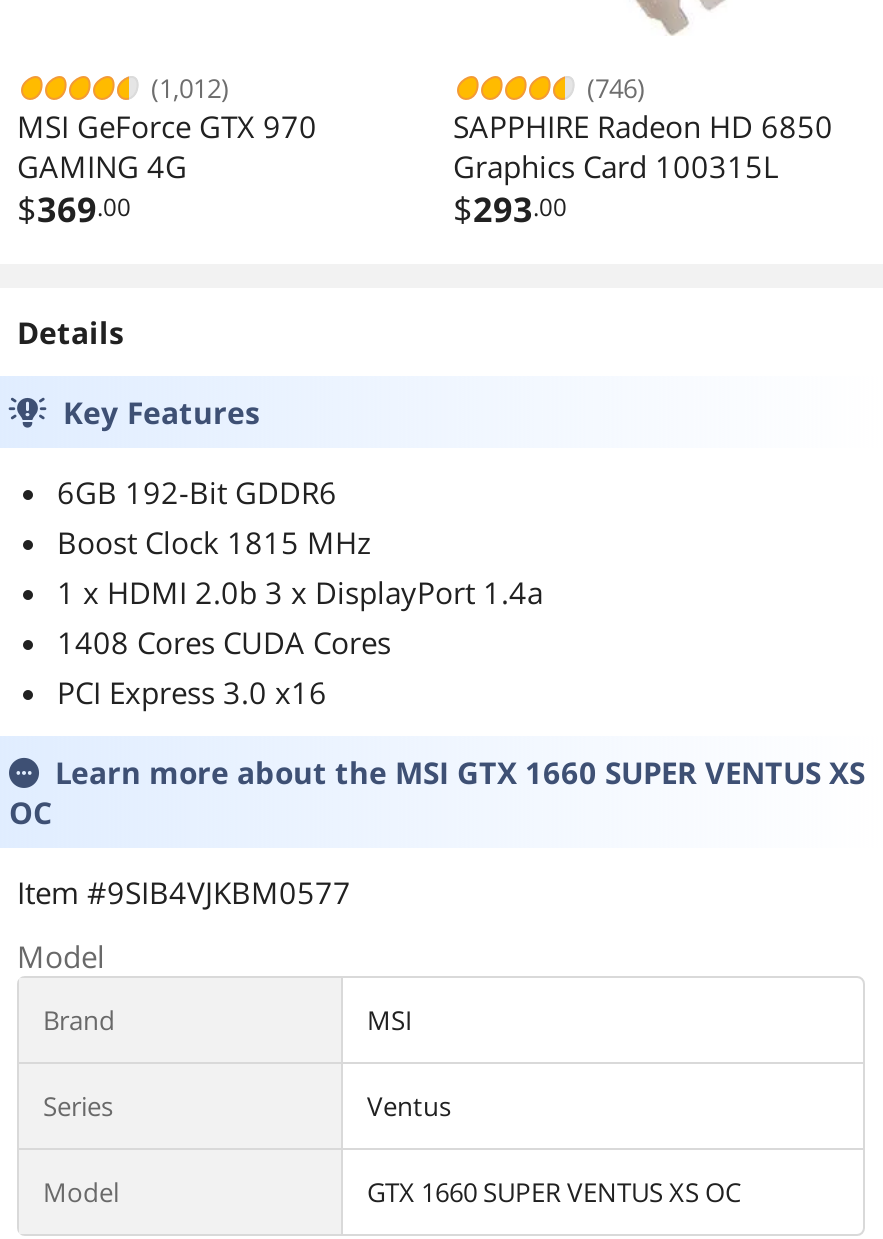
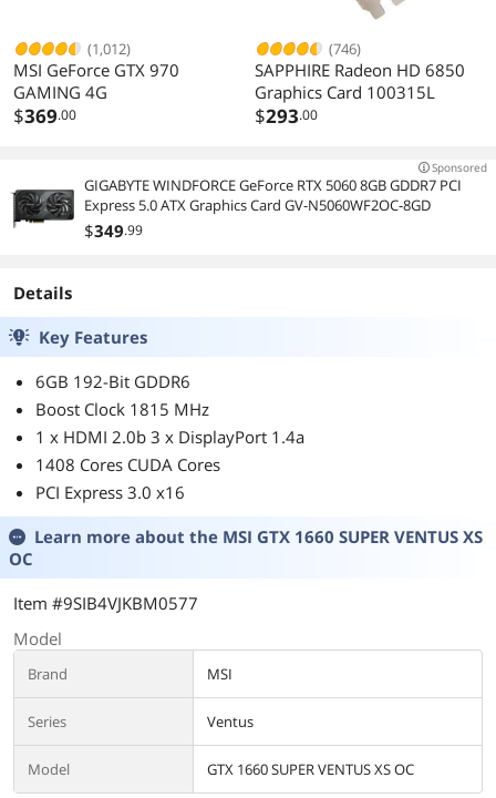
none -> [11,160,487,242] [image] | Sponsored | GIGABYTE WINDFORCE GeForce RTX 5060 8GB GDDR7 PCI | Express 5.0 ATX Graphics Card GV-N5060WF2OC-8GD | $349.99

